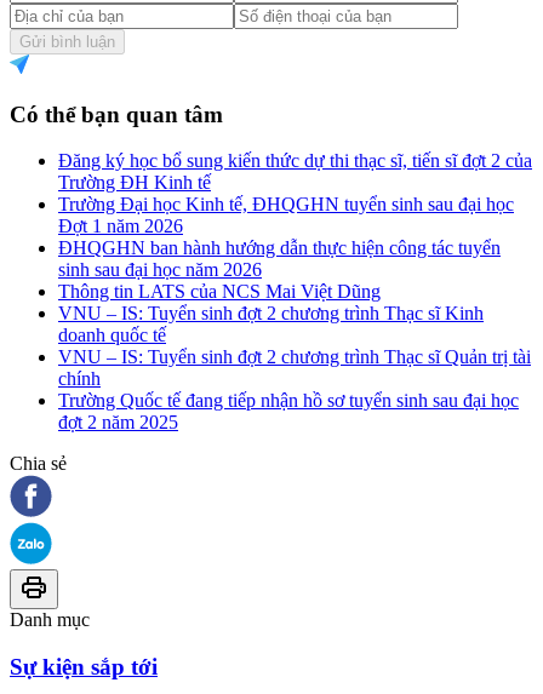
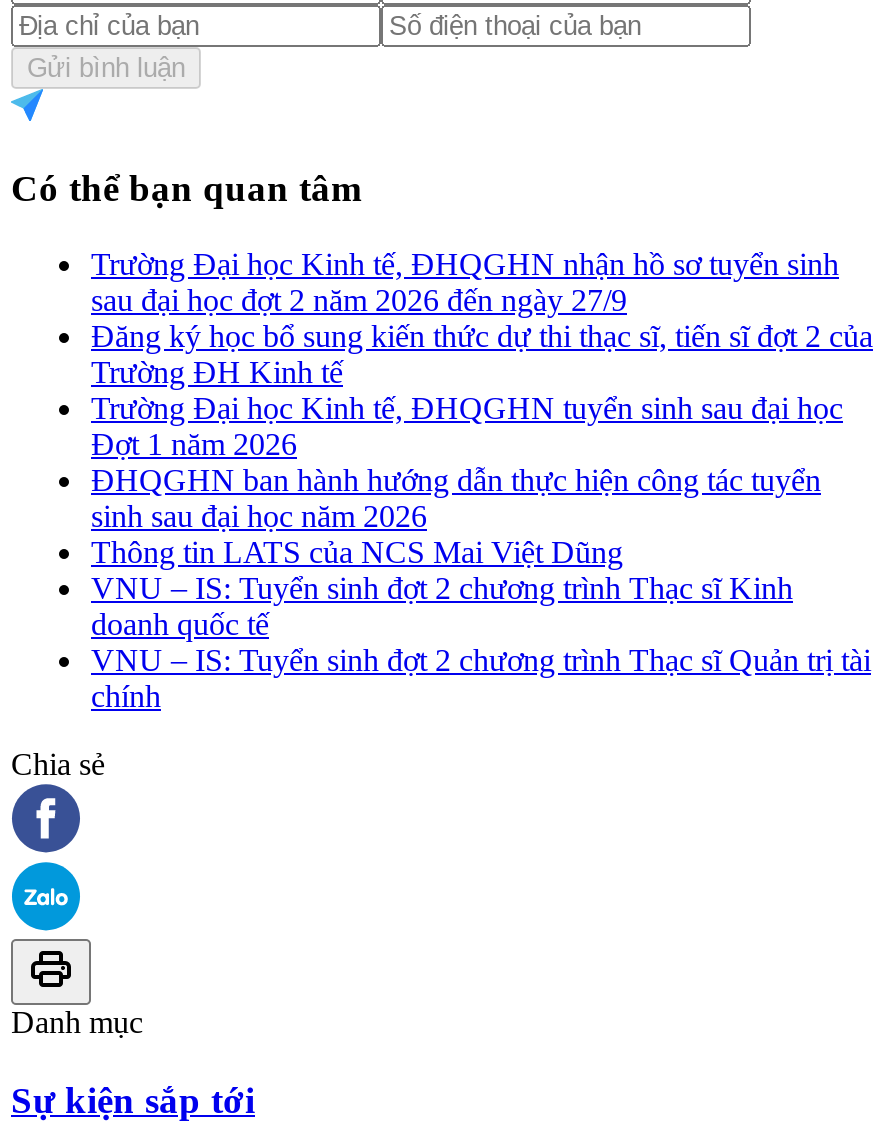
none -> [91,247,839,317] Trường Đại học Kinh tế, ĐHQGHN nhận hồ sơ tuyển sinh | sau đại học đợt 2 năm 2026 đến ngày 27/9
moved [58,150,532,389] -> [91,319,873,713]: Đăng ký học bổ sung kiến thức dự thi thạc sĩ, tiến sĩ đợt 2 của | Trường ĐH Kinh tế | Trường Đại học Kinh tế, ĐHQGHN tuyển sinh sau đại học | ... | VNU – IS: Tuyển sinh đợt 2 chương trình Thạc sĩ Quản trị tài | chính
[58,390,519,433] Trường Quốc tế đang tiếp nhận hồ sơ tuyển sinh sau đại học | đợt 2 năm 2025 -> none

